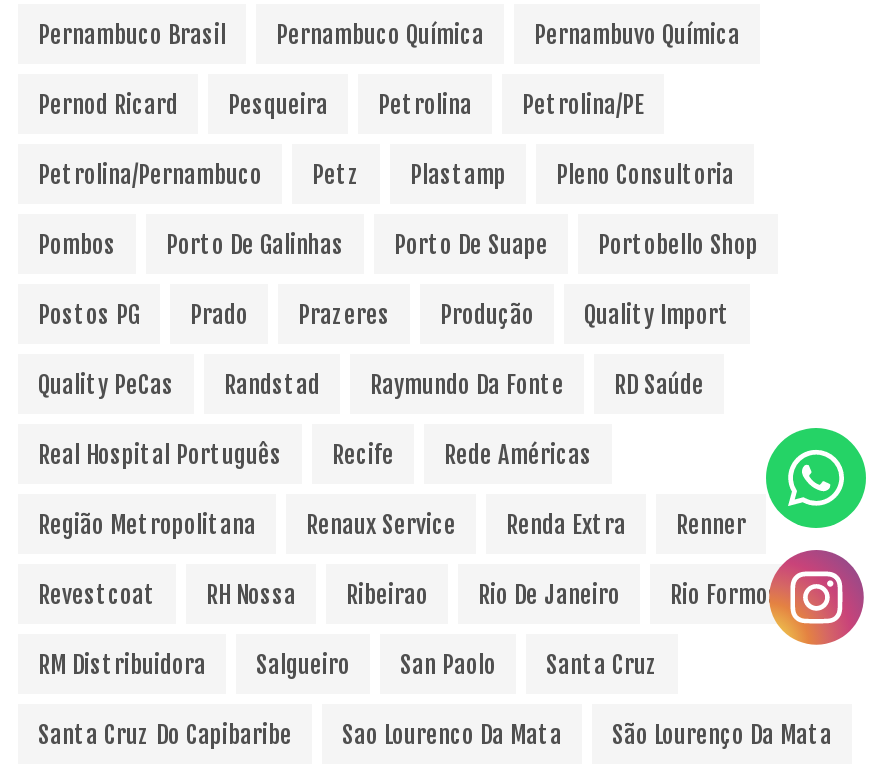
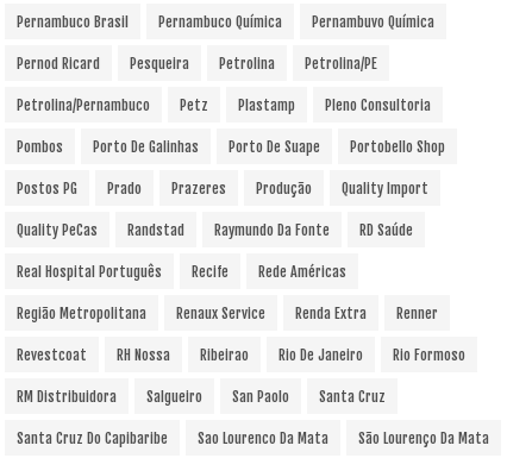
[764,426,868,530] [image] -> none
[770,548,866,648] [image] -> none

